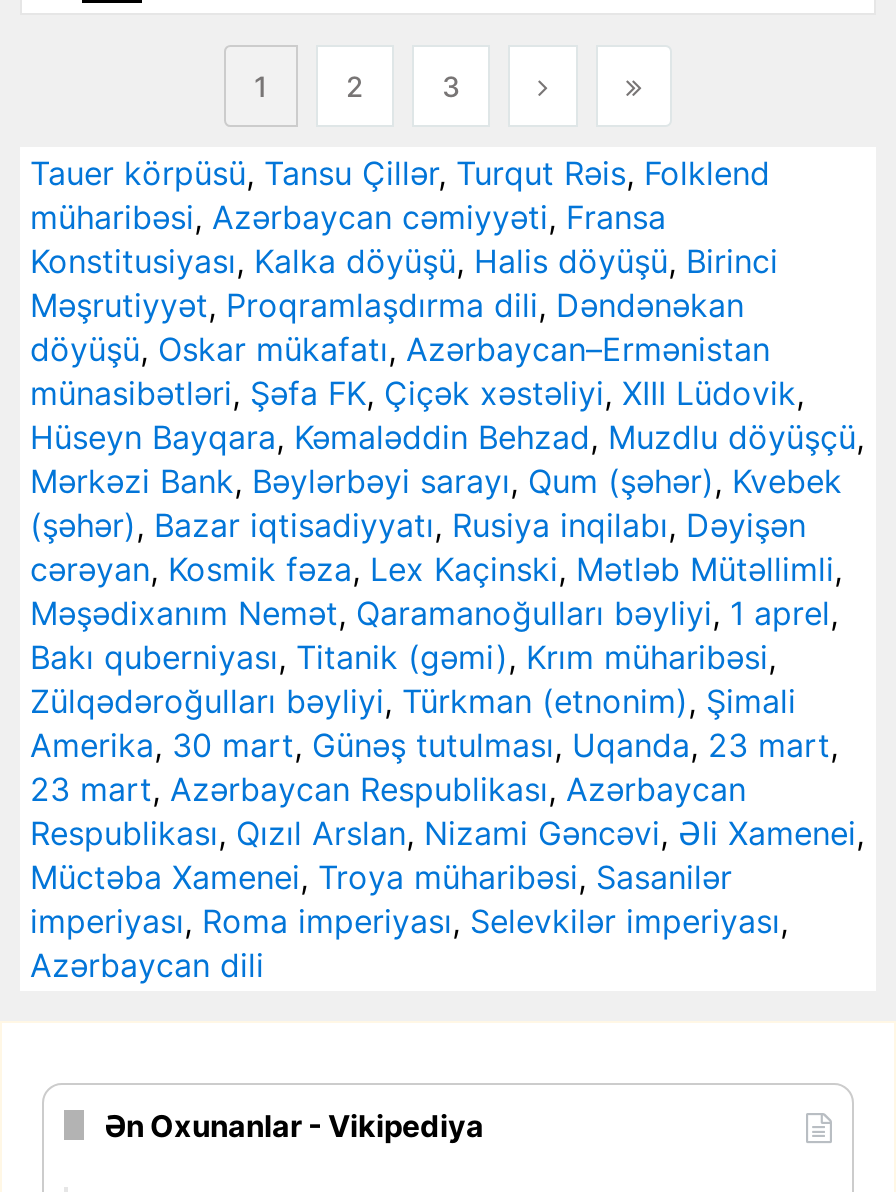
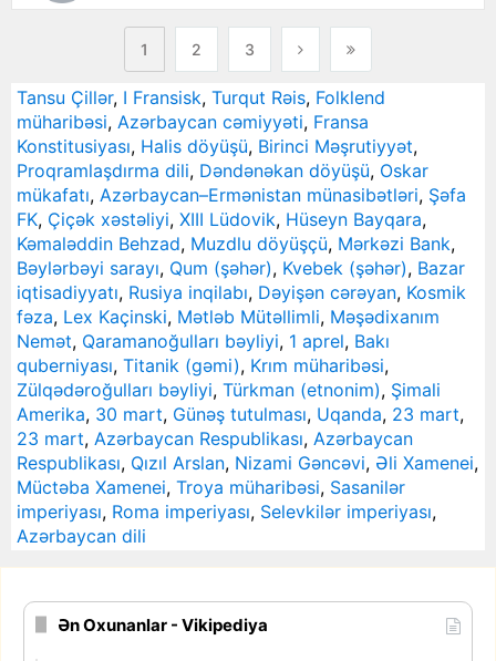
[30,153,770,193] Tauer körpüsü, Tansu Çillər, Turqut Rəis, Folklend -> [17,86,385,108] Tansu Çillər, I Fransisk, Turqut Rəis, Folklend
[30,241,864,677] Konstitusiyası, Kalka döyüşü, Halis döyüşü, Birinci | Məşrutiyyət, Proqramlaşdırma dili, Dəndənəkan | döyüşü, Oskar mükafatı, Azərbaycan–Ermənistan | münasibətləri, Şəfa FK, Çiçək xəstəliyi, XIII Lüdovik, | Hüseyn Bayqara, Kəmaləddin Behzad, Muzdlu döyüşçü, | Mərkəzi Bank, Bəylərbəyi sarayı, Qum (şəhər), Kvebek | (şəhər), Bazar iqtisadiyyatı, Rusiya inqilabı, Dəyişən | cərəyan, Kosmik fəza, Lex Kaçinski, Mətləb Mütəllimli, | Məşədixanım Nemət, Qaramanoğulları bəyliyi, 1 aprel, | Bakı quberniyası, Titanik (gəmi), Krım müharibəsi, -> [17,135,466,376] Konstitusiyası, Halis döyüşü, Birinci Məşrutiyyət, | Proqramlaşdırma dili, Dəndənəkan döyüşü, Oskar | mükafatı, Azərbaycan–Ermənistan münasibətləri, Şəfa | FK, Çiçək xəstəliyi, XIII Lüdovik, Hüseyn Bayqara, | Kəmaləddin Behzad, Muzdlu döyüşçü, Mərkəzi Bank, | Bəylərbəyi sarayı, Qum (şəhər), Kvebek (şəhər), Bazar | iqtisadiyyatı, Rusiya inqilabı, Dəyişən cərəyan, Kosmik | fəza, Lex Kaçinski, Mətləb Mütəllimli, Məşədixanım | Nemət, Qaramanoğulları bəyliyi, 1 aprel, Bakı | quberniyası, Titanik (gəmi), Krım müharibəsi,

